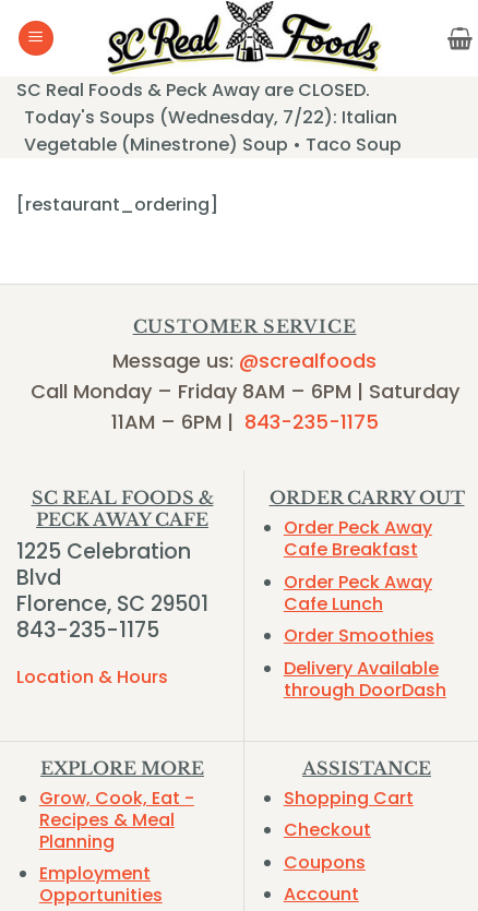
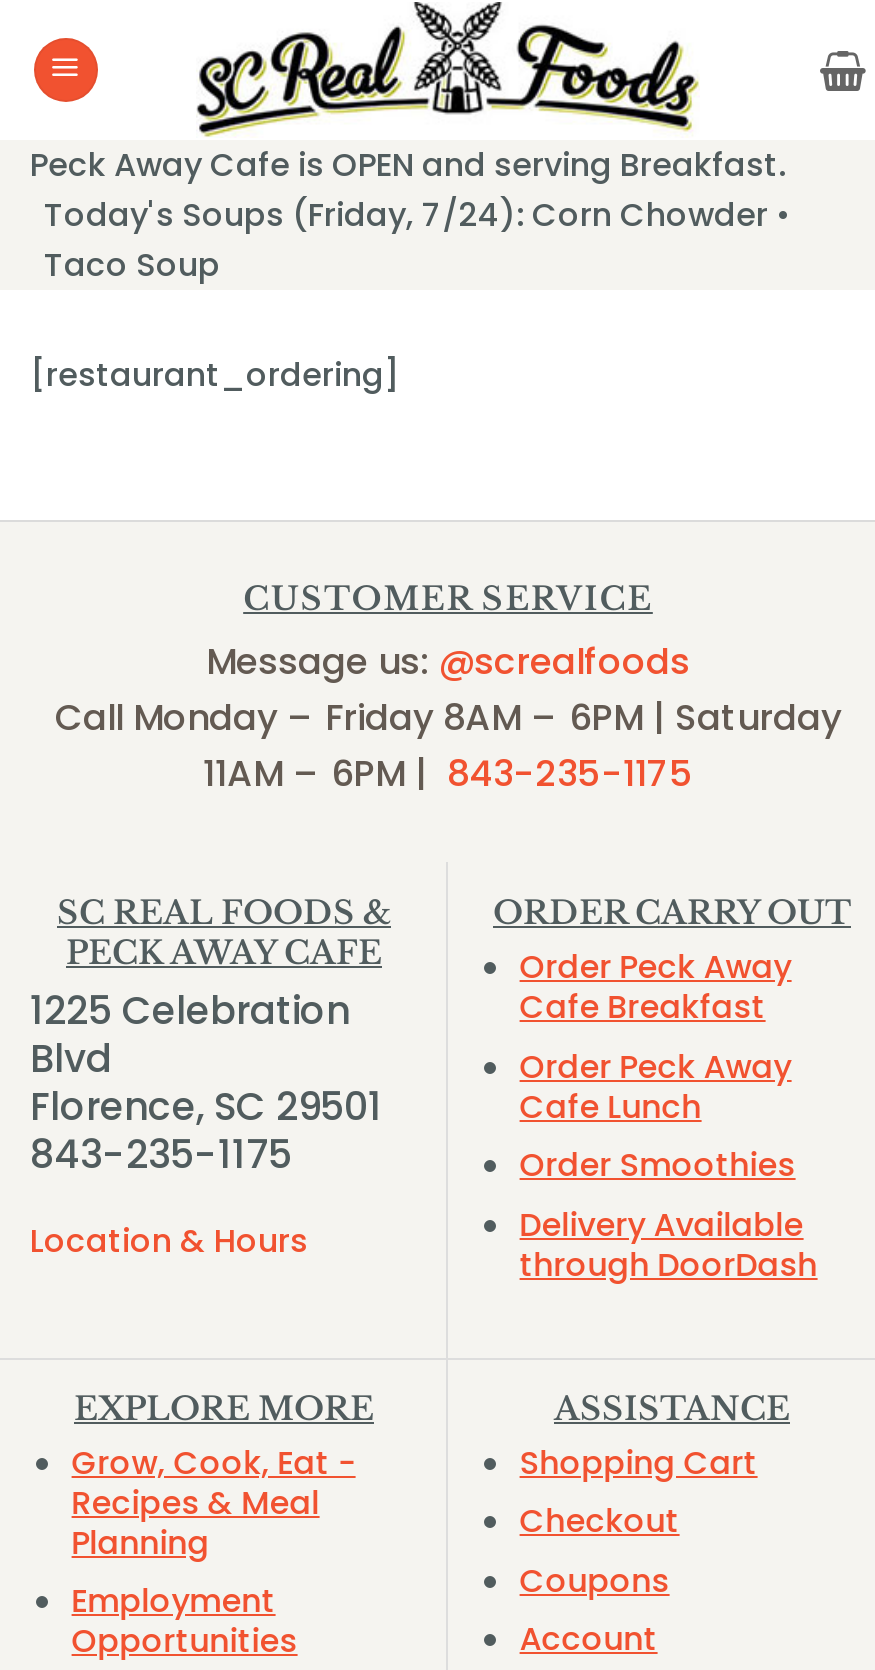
[16,77,402,157] SC Real Foods & Peck Away are CLOSED. | Today's Soups (Wednesday, 7/22): Italian | Vegetable (Minestrone) Soup • Taco Soup -> [30,142,792,288] Peck Away Cafe is OPEN and serving Breakfast. | Today's Soups (Friday, 7/24): Corn Chowder • | Taco Soup

